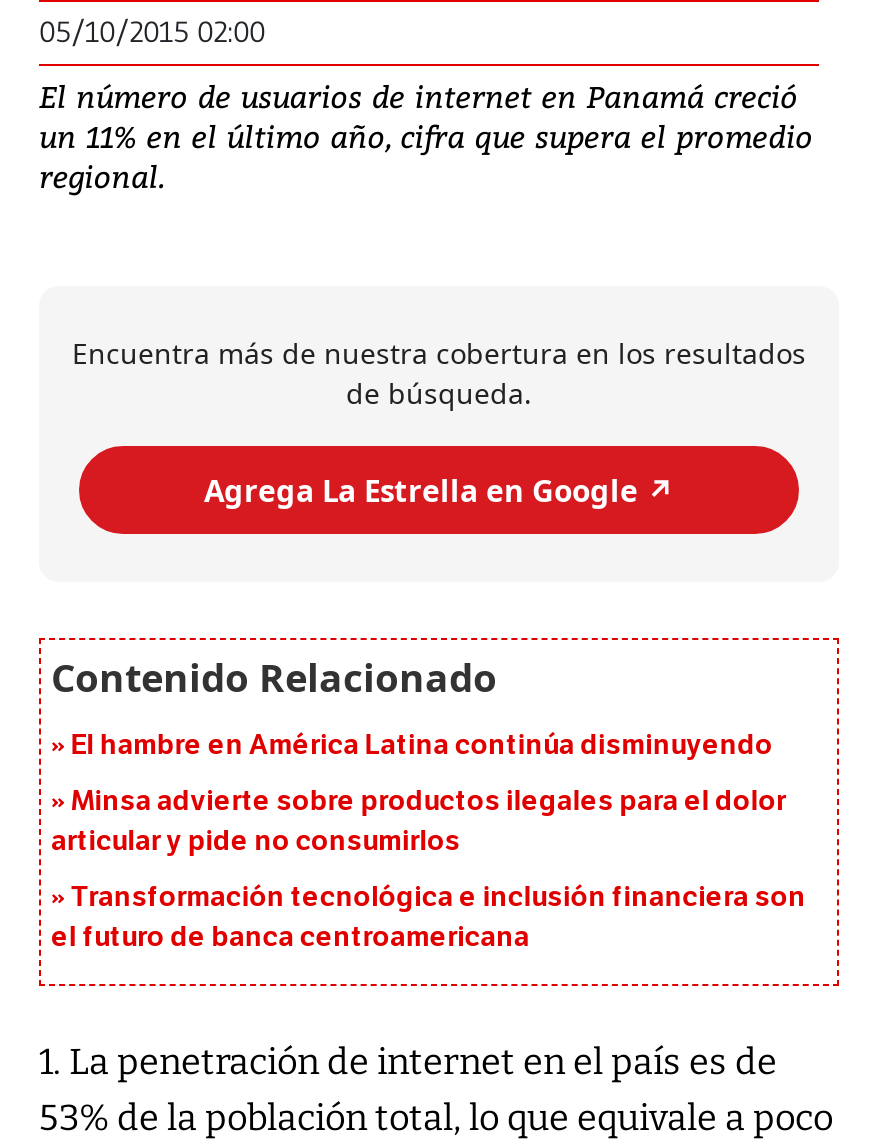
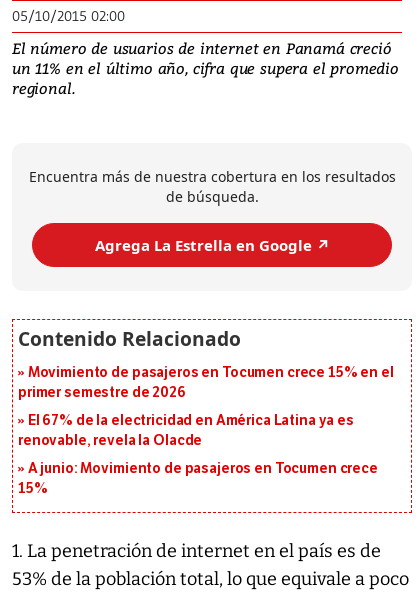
[71,729,773,763] El hambre en América Latina continúa disminuyendo -> [18,364,394,401] Movimiento de pasajeros en Tocumen crece 15% en el | primer semestre de 2026
[51,785,786,859] Minsa advierte sobre productos ilegales para el dolor | articular y pide no consumirlos -> [18,412,354,449] El 67% de la electricidad en América Latina ya es | renovable, revela la Olacde
[51,881,806,955] Transformación tecnológica e inclusión financiera son | el futuro de banca centroamericana -> [18,460,378,497] A junio: Movimiento de pasajeros en Tocumen crece | 15%

